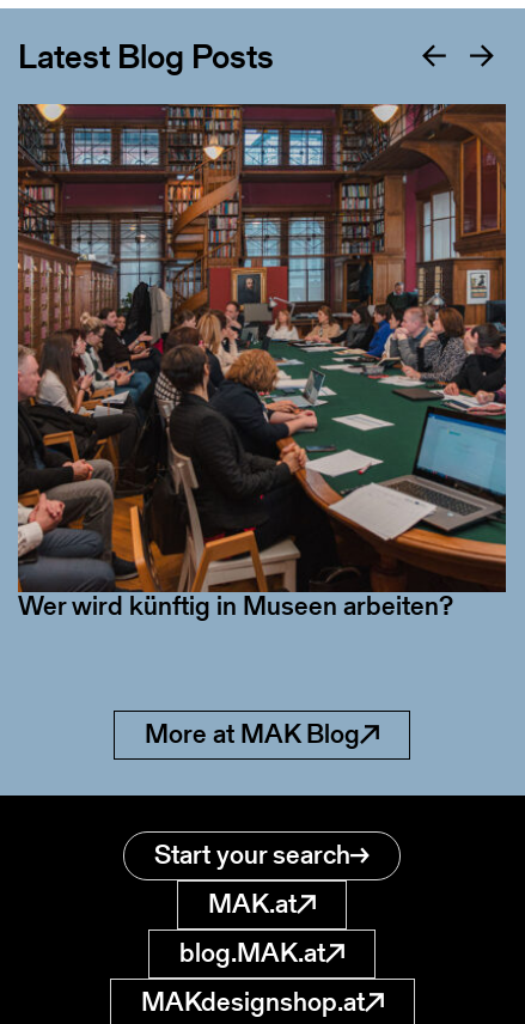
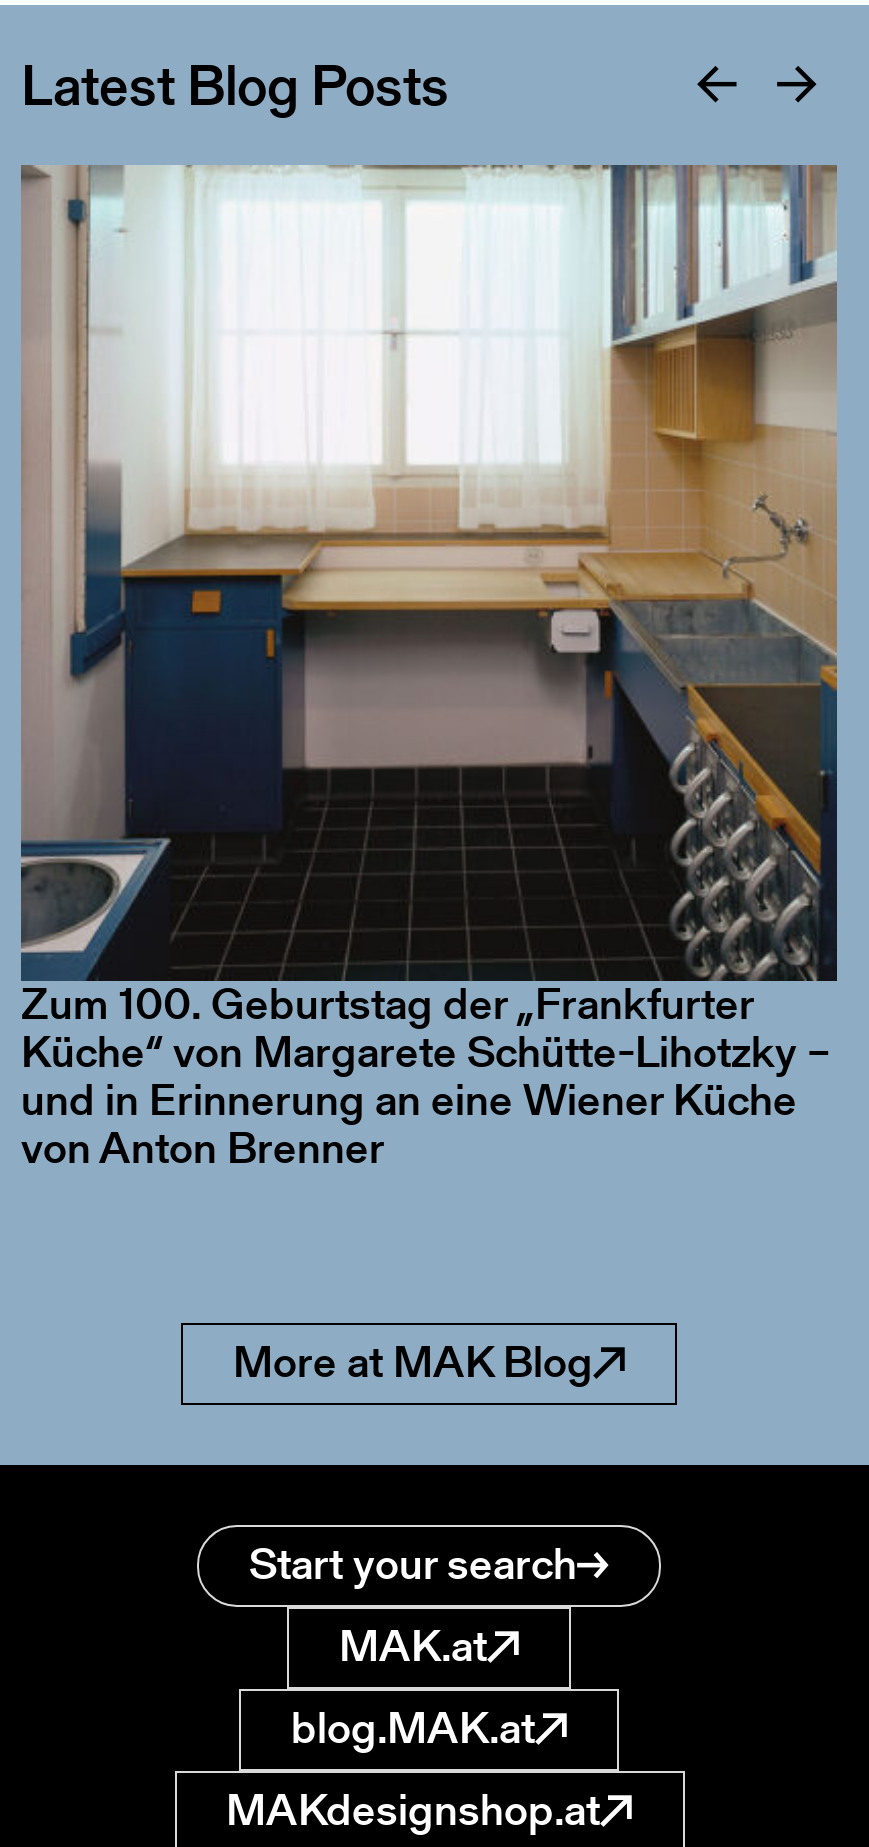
[17,103,507,522] [image] -> [21,165,839,975] [image]
[18,587,453,624] Wer wird künftig in Museen arbeiten? -> [21,973,831,1179] Zum 100. Geburtstag der „Frankfurter | Küche“ von Margarete Schütte-Lihotzky – | und in Erinnerung an eine Wiener Küche | von Anton Brenner

